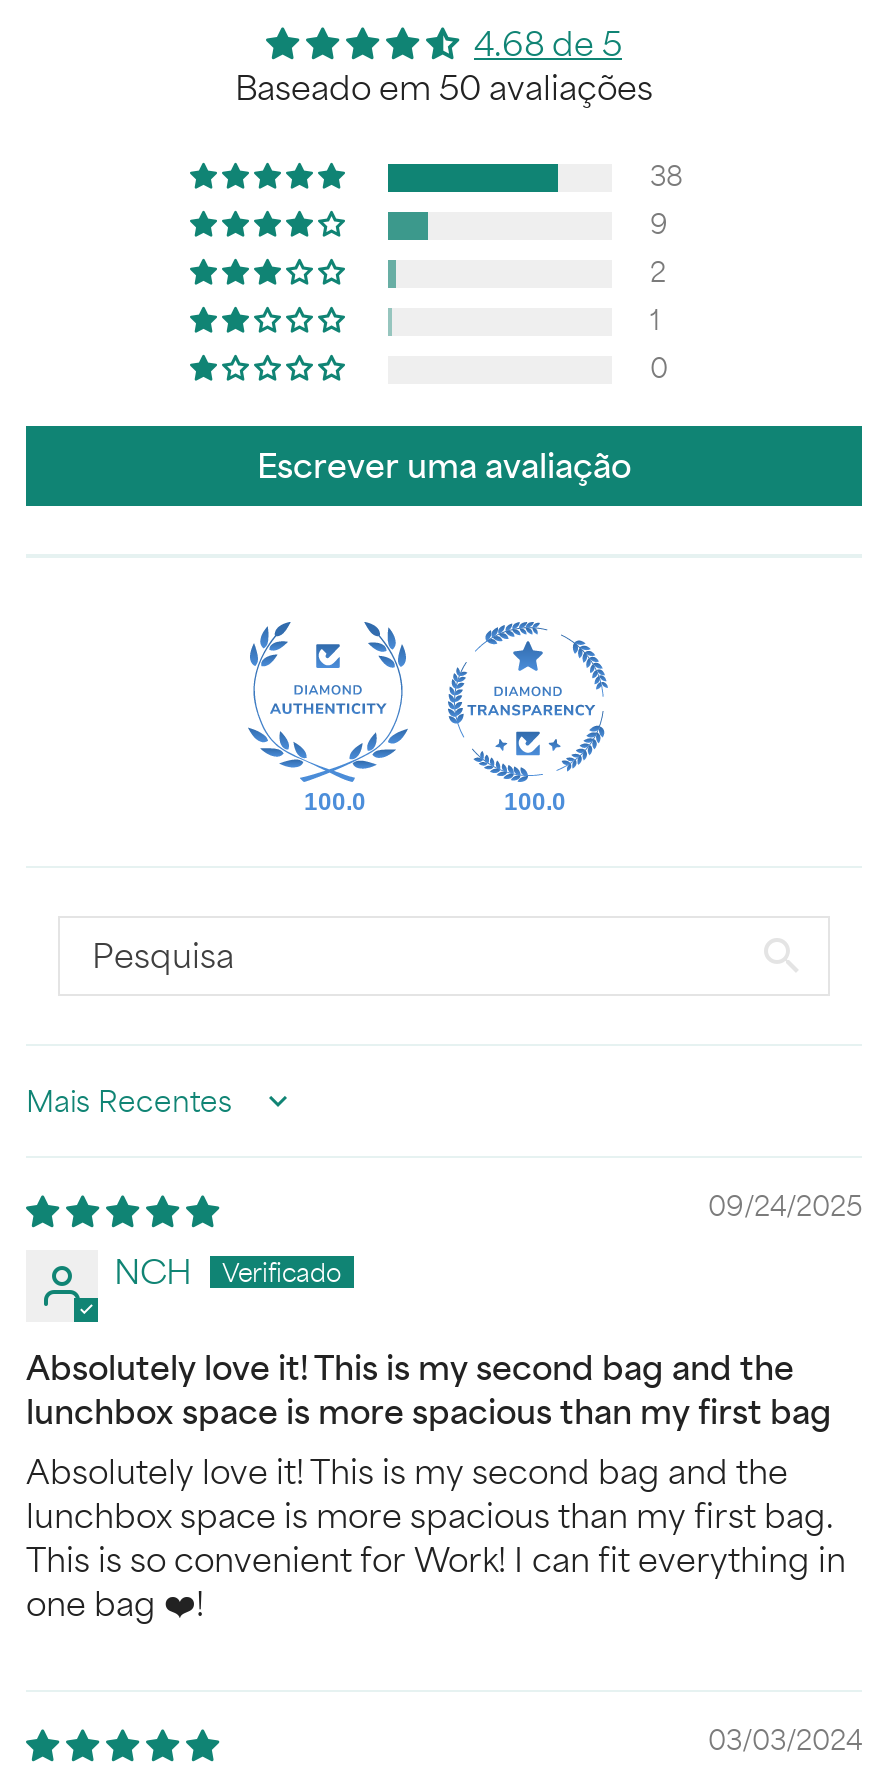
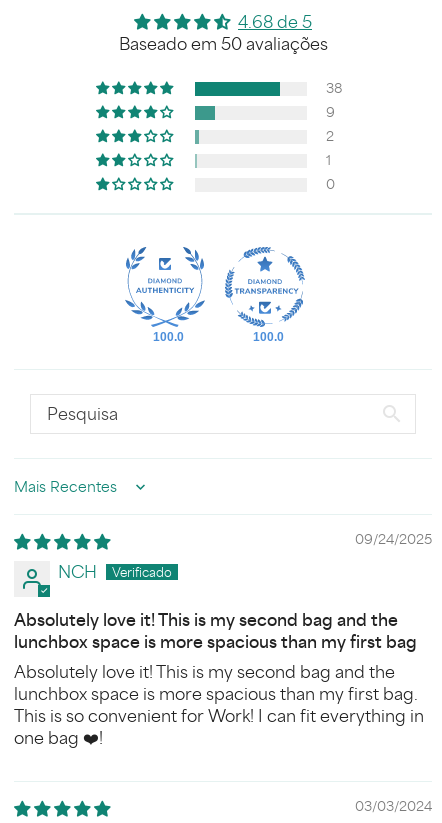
[257,444,631,488] Escrever uma avaliação -> none

